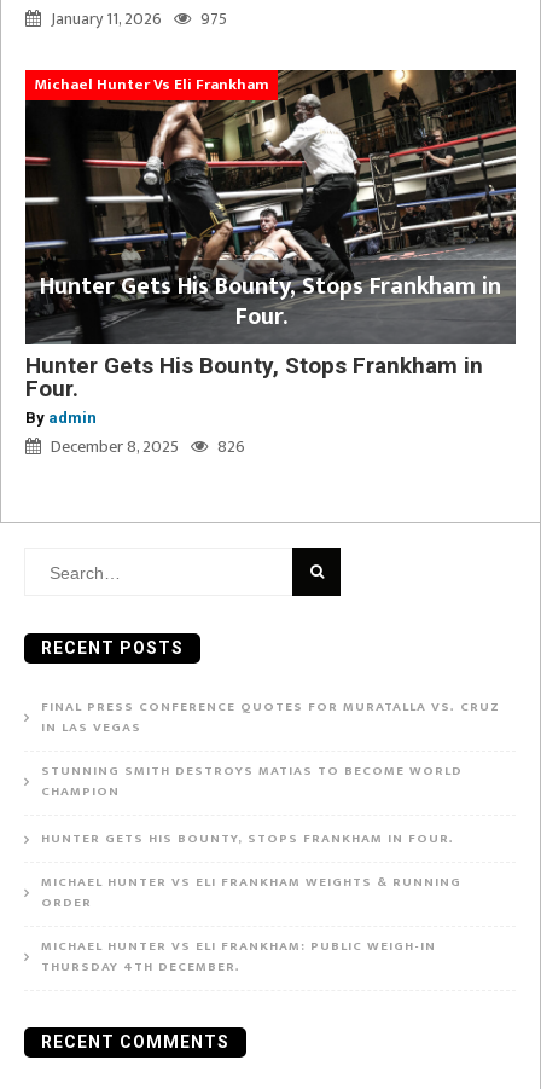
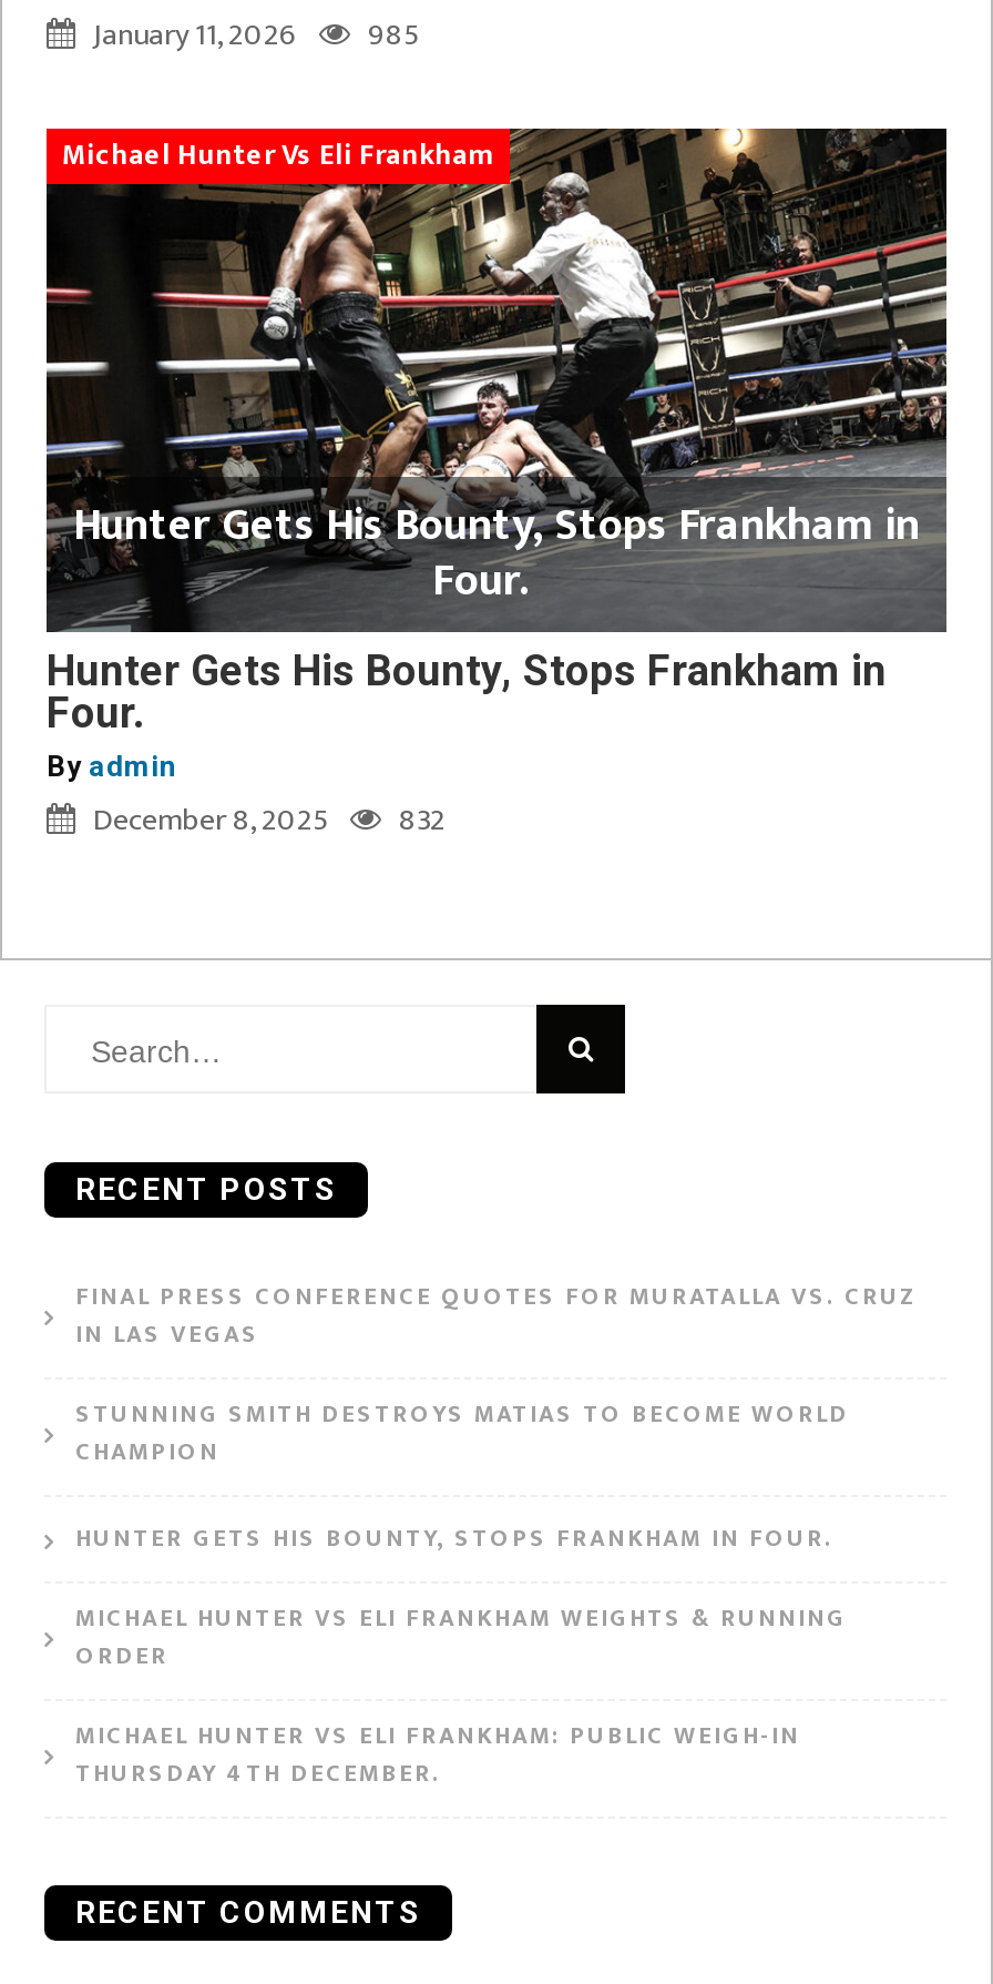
[51,5,227,33] January 11, 2026 975 -> [93,9,419,60] January 11, 2026 985
[51,433,245,461] December 8, 2025 826 -> [93,794,446,846] December 8, 2025 832

